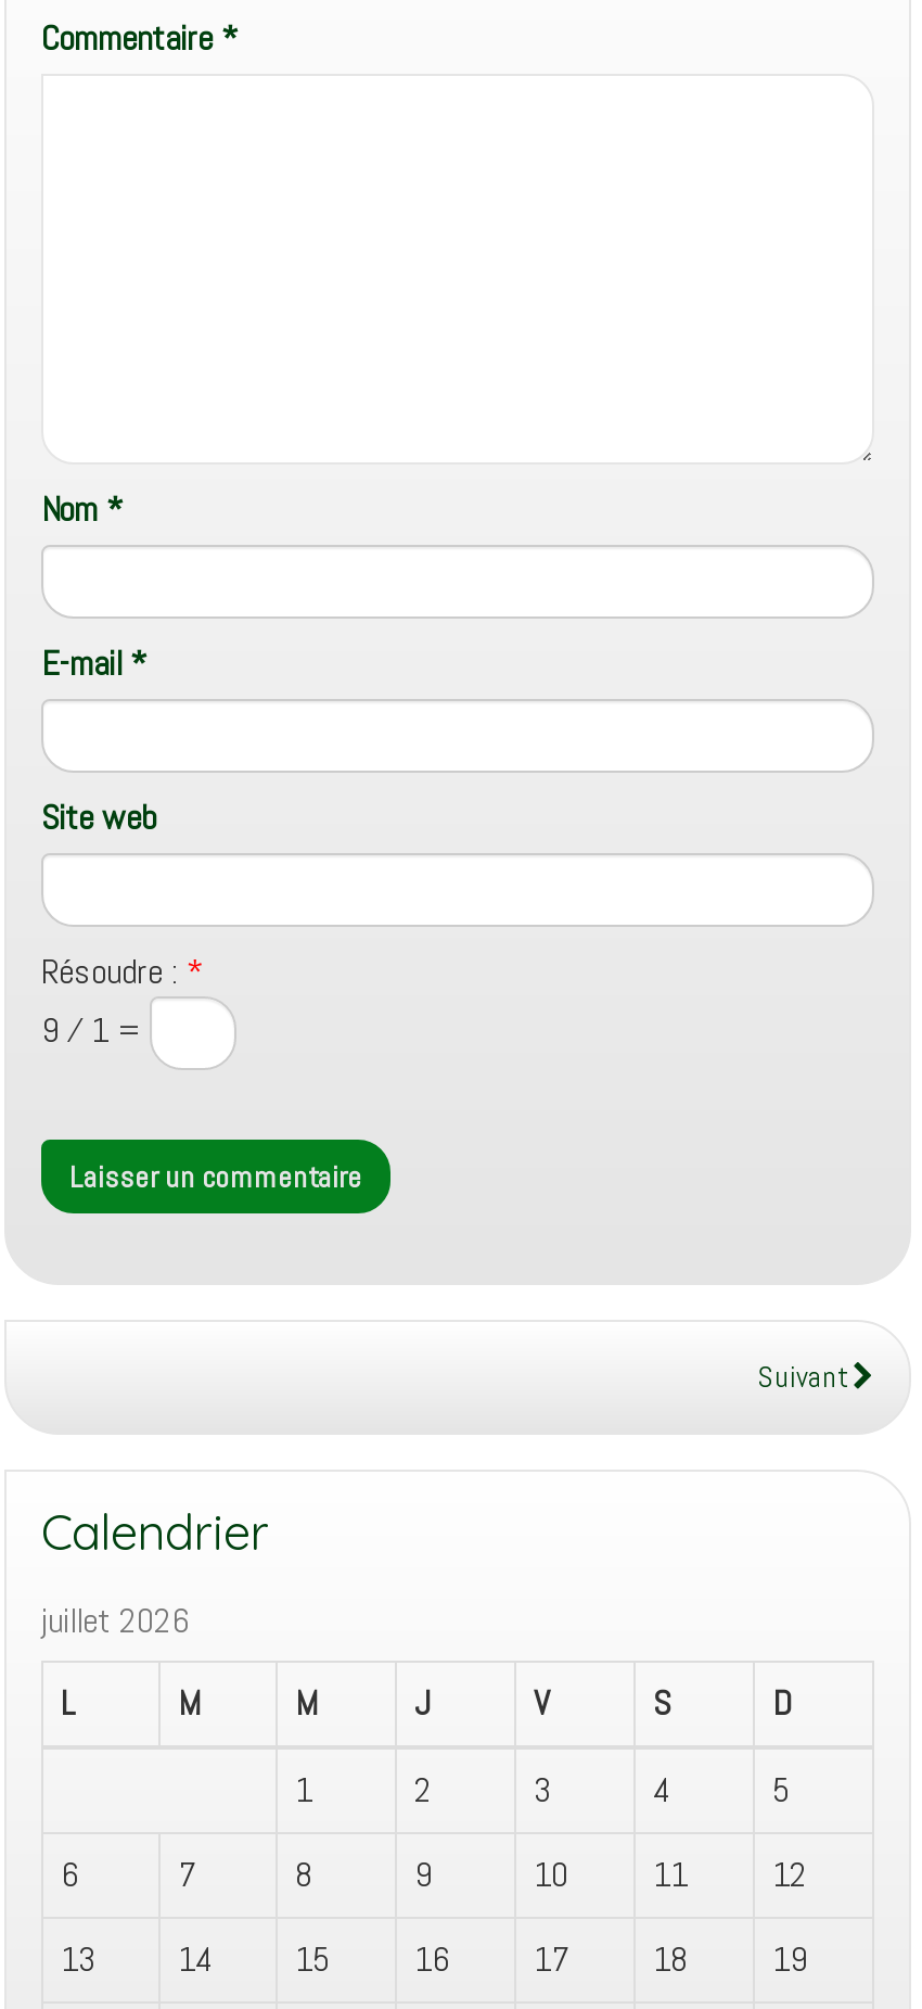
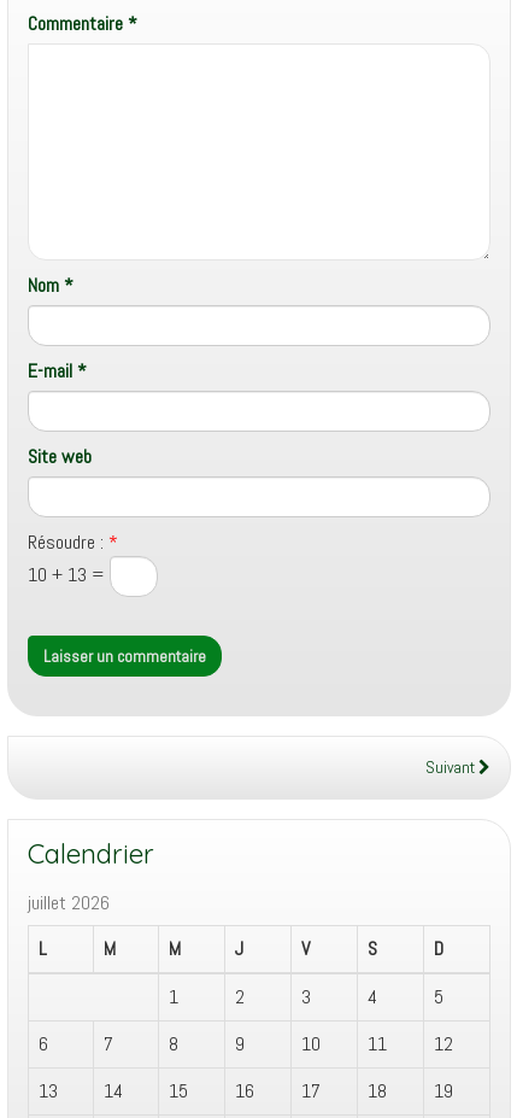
[41,1007,150,1053] 9 ⁄ 1 = -> [28,562,110,587] 10 + 13 =

